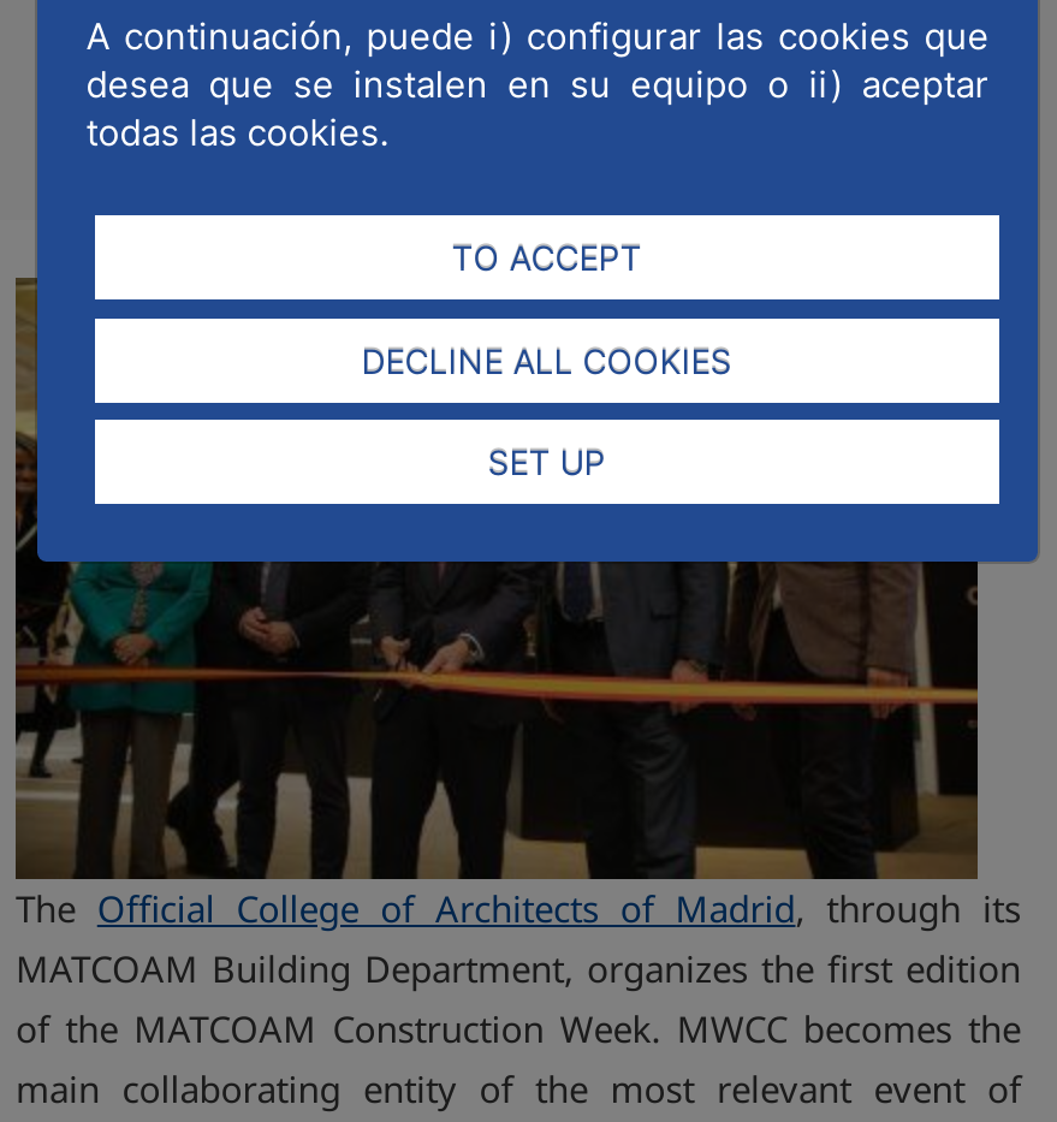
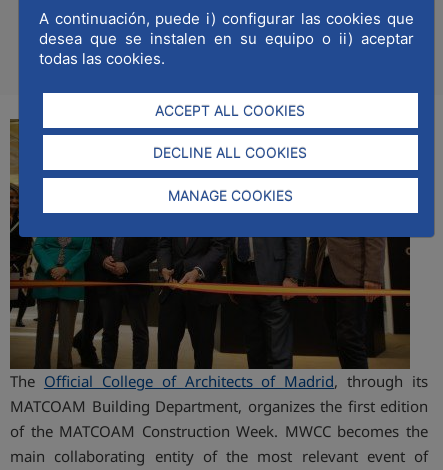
[451,237,641,278] TO ACCEPT -> [155,102,305,119] ACCEPT ALL COOKIES
[487,441,605,482] SET UP -> [168,187,293,204] MANAGE COOKIES

